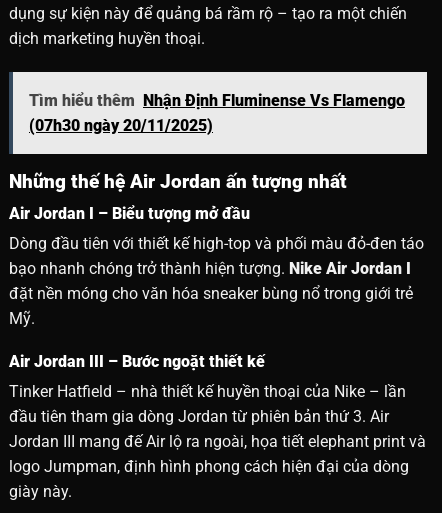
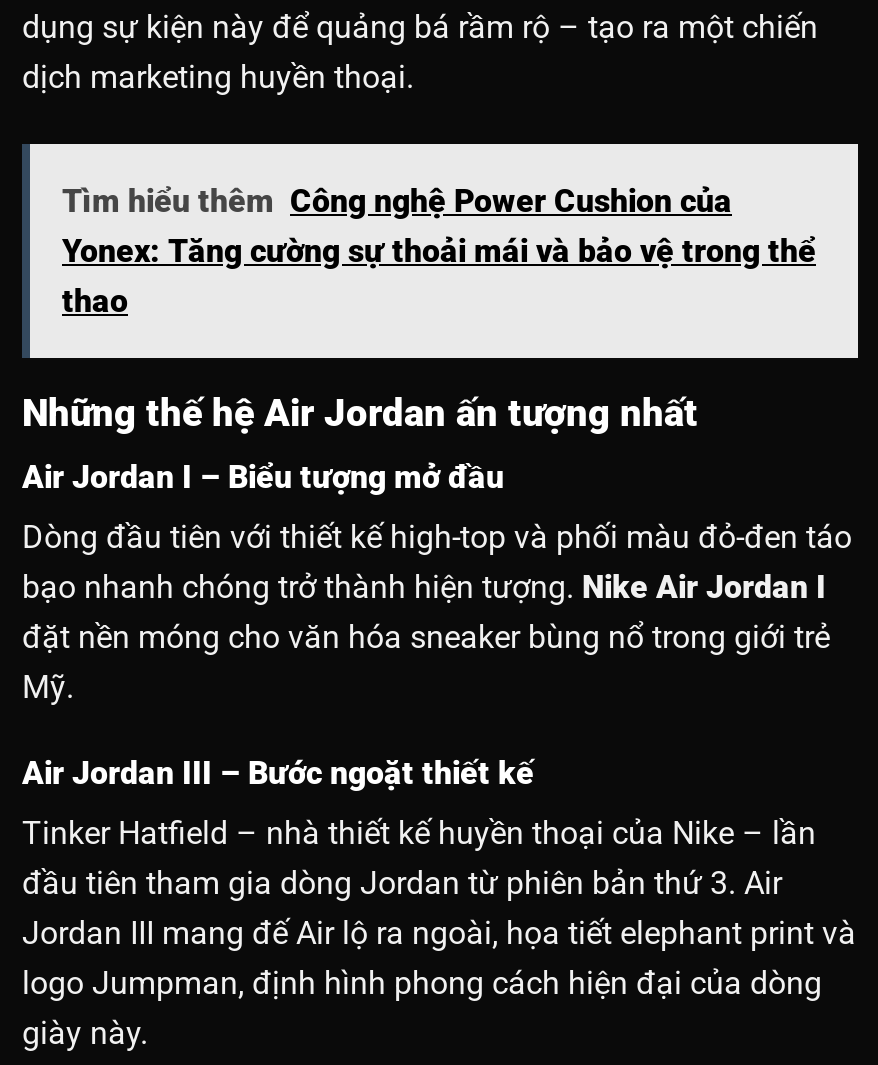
[29,91,405,135] Tìm hiểu thêm Nhận Định Fluminense Vs Flamengo | (07h30 ngày 20/11/2025) -> [62,183,816,321] Tìm hiểu thêm Công nghệ Power Cushion của | Yonex: Tăng cường sự thoải mái và bảo vệ trong thể | thao

